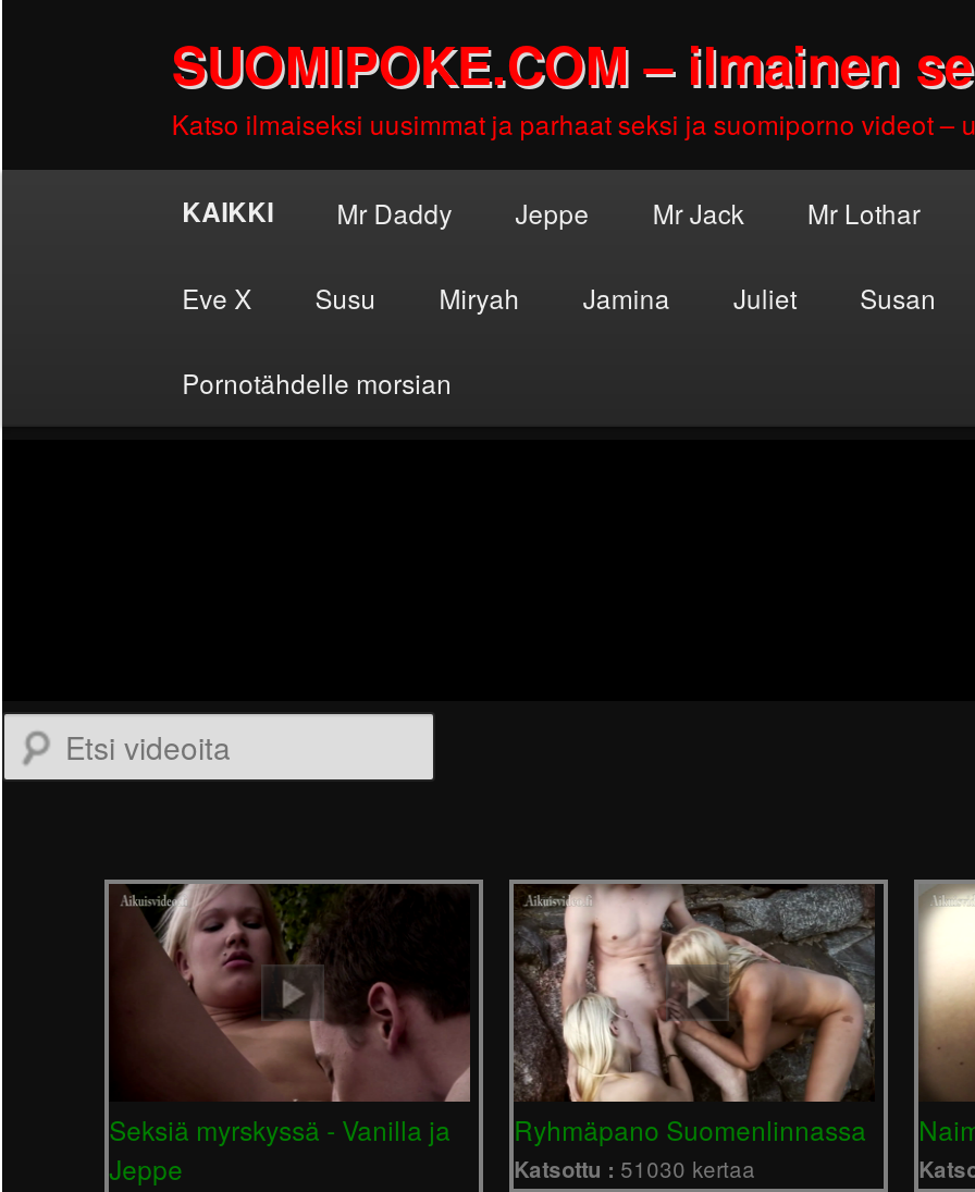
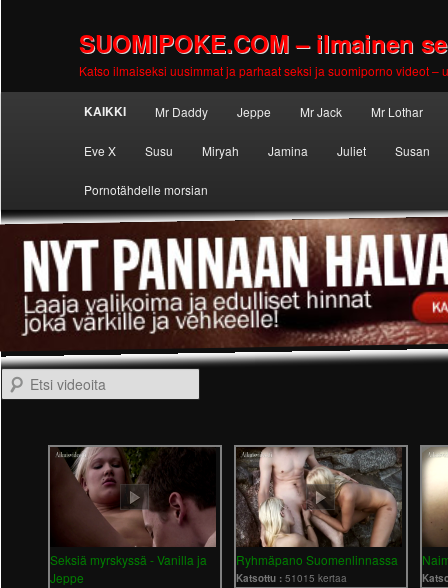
none -> [3,210,445,366] [image]
[514,1154,755,1184] Katsottu : 51030 kertaa -> [236,571,347,585] Katsottu : 51015 kertaa

